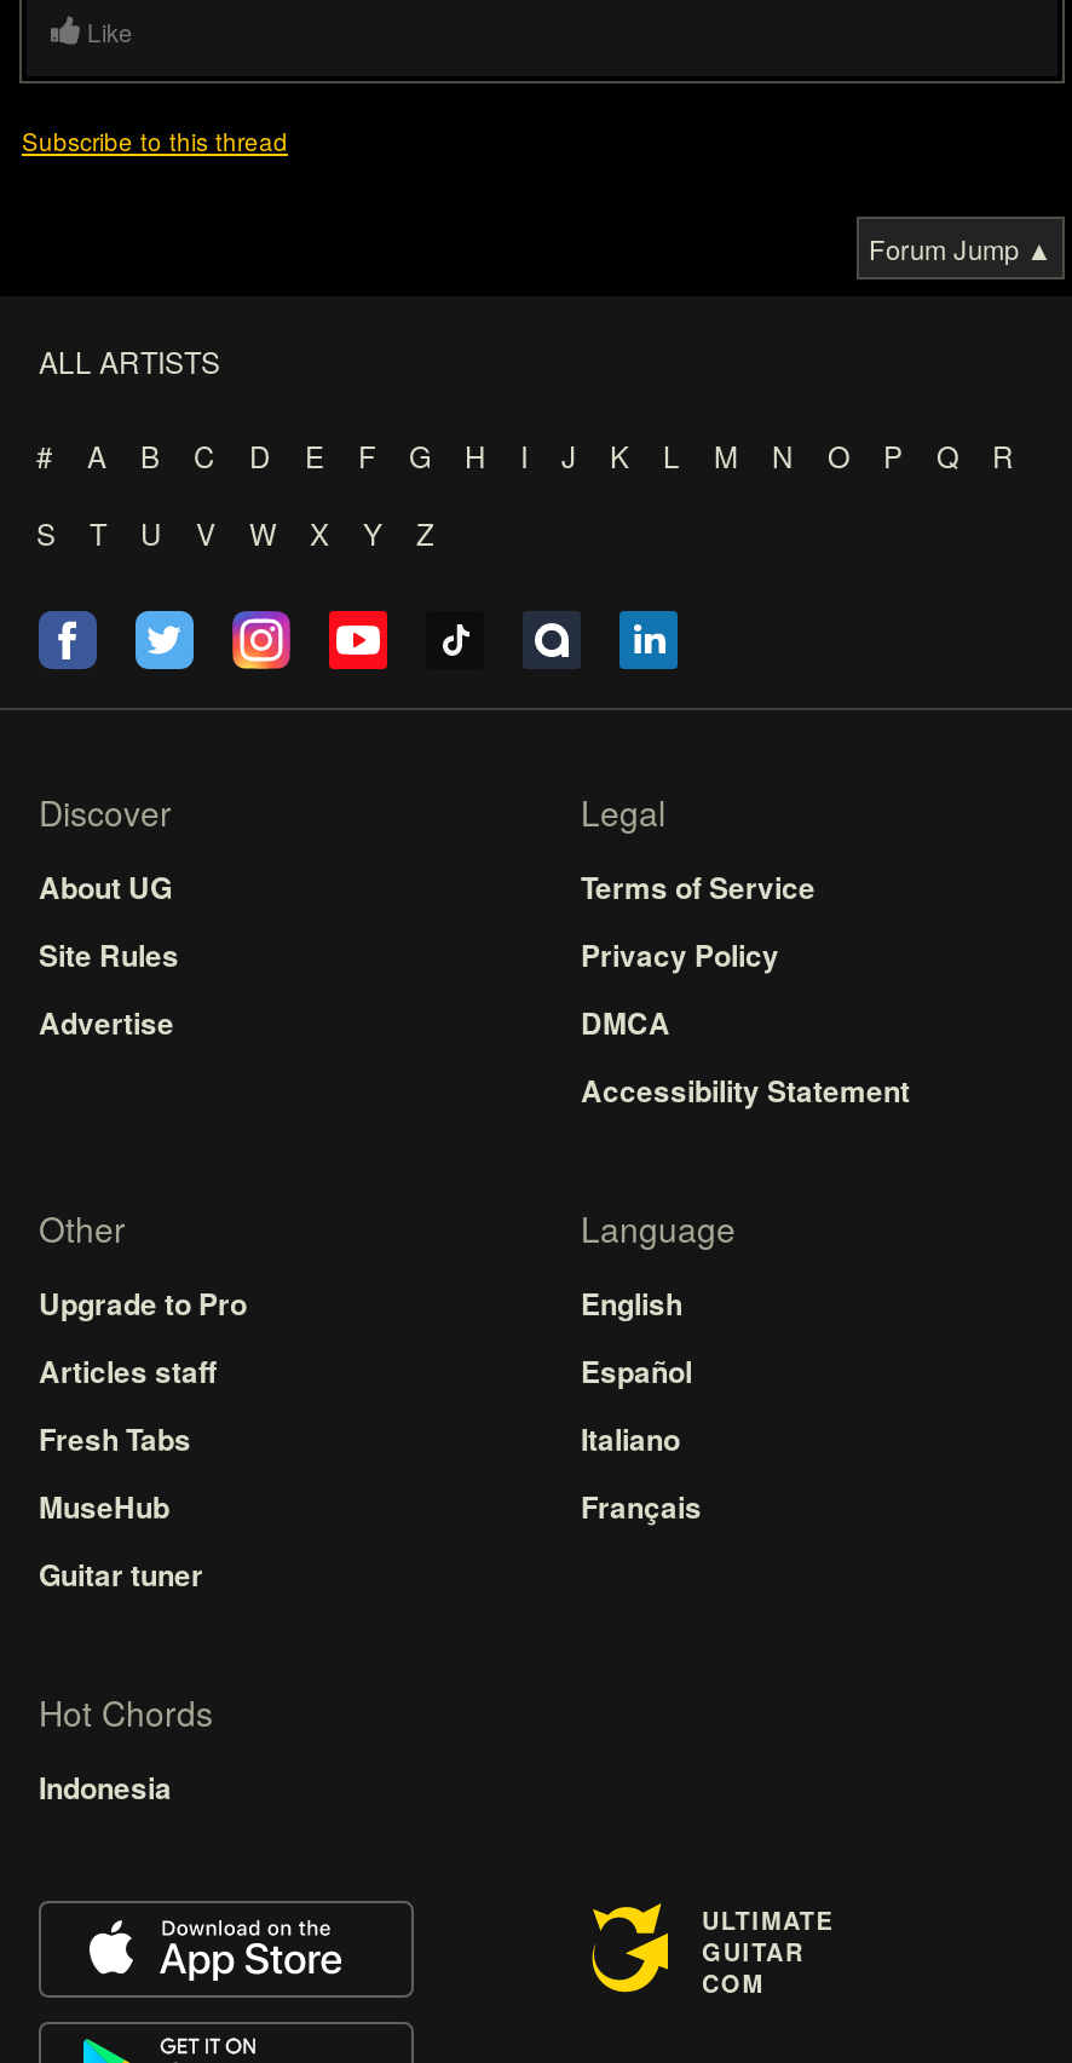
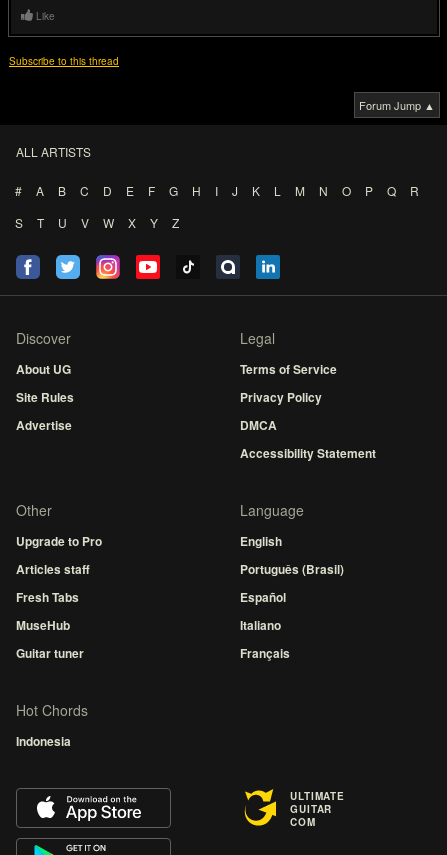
moved [581,1349,702,1528] -> [240,588,290,662]: Español | Italiano | Français
none -> [240,560,344,578] Português (Brasil)

